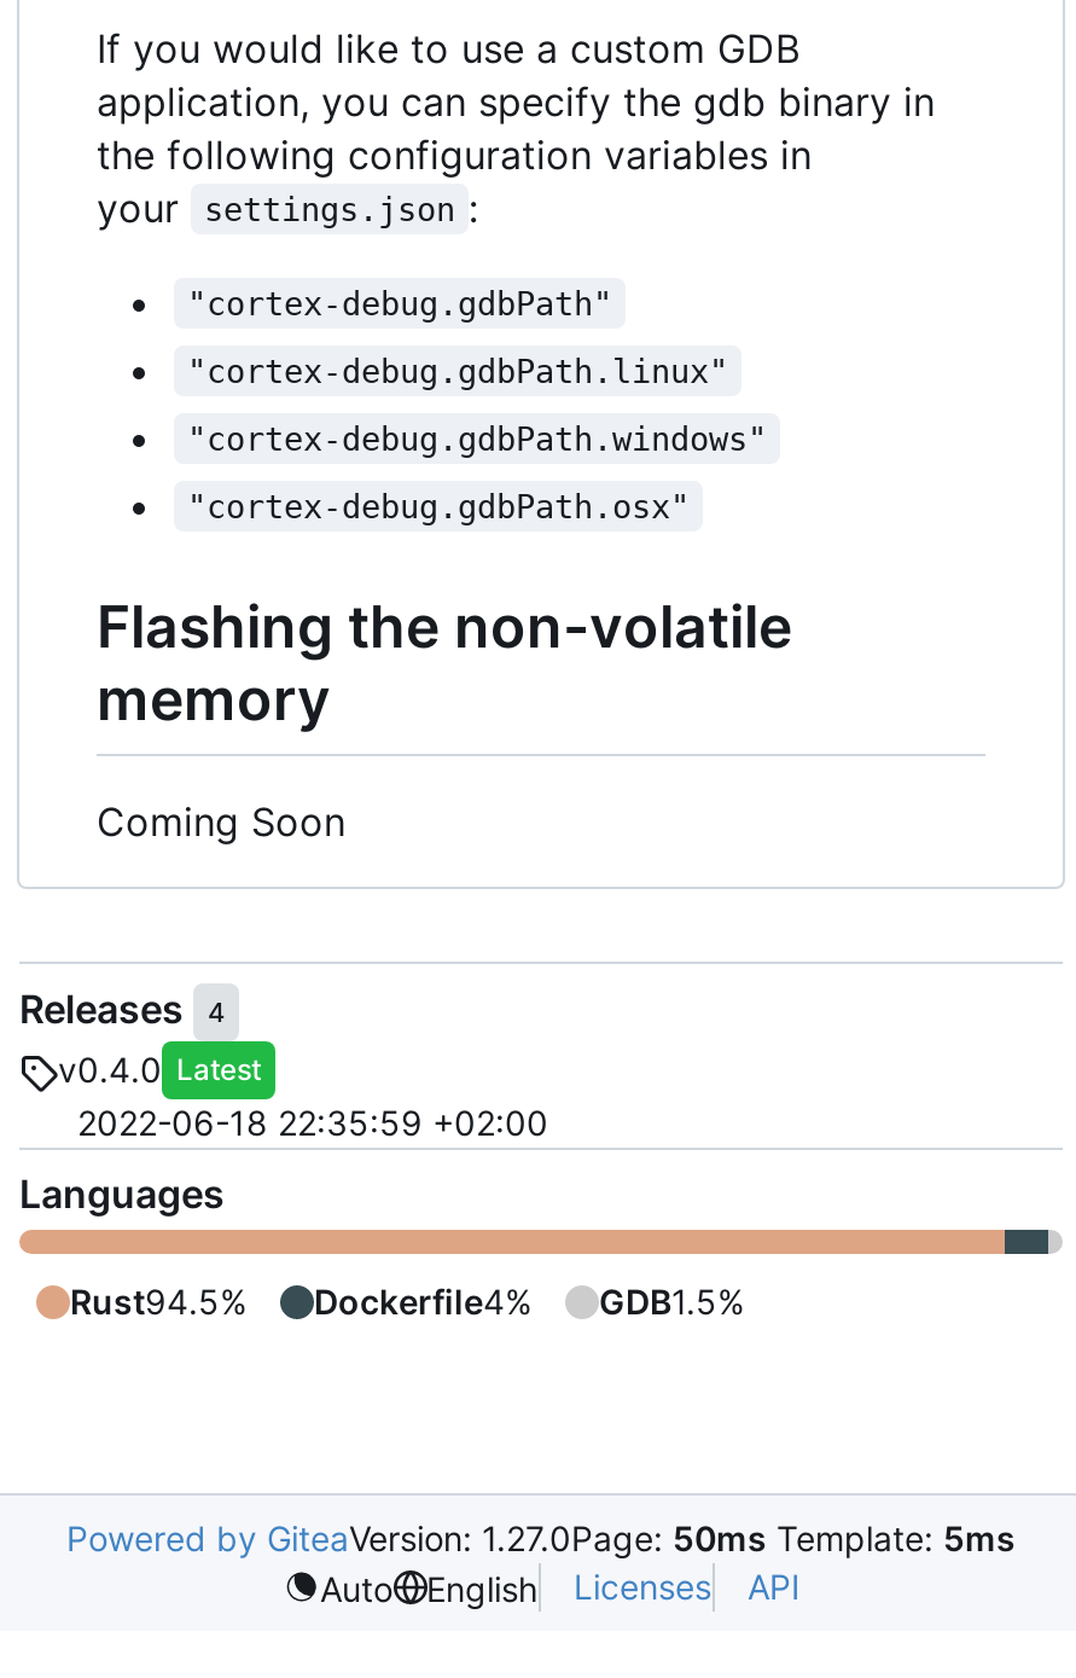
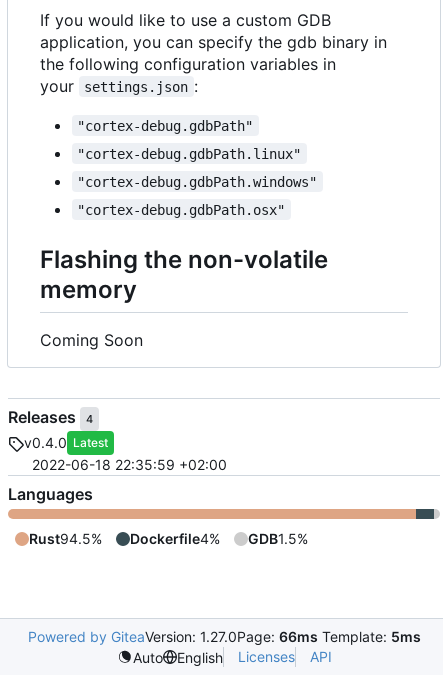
[66,1517,1016,1558] Powered by GiteaVersion: 1.27.0Page: 50ms Template: 5ms -> [27,628,420,645] Powered by GiteaVersion: 1.27.0Page: 66ms Template: 5ms

